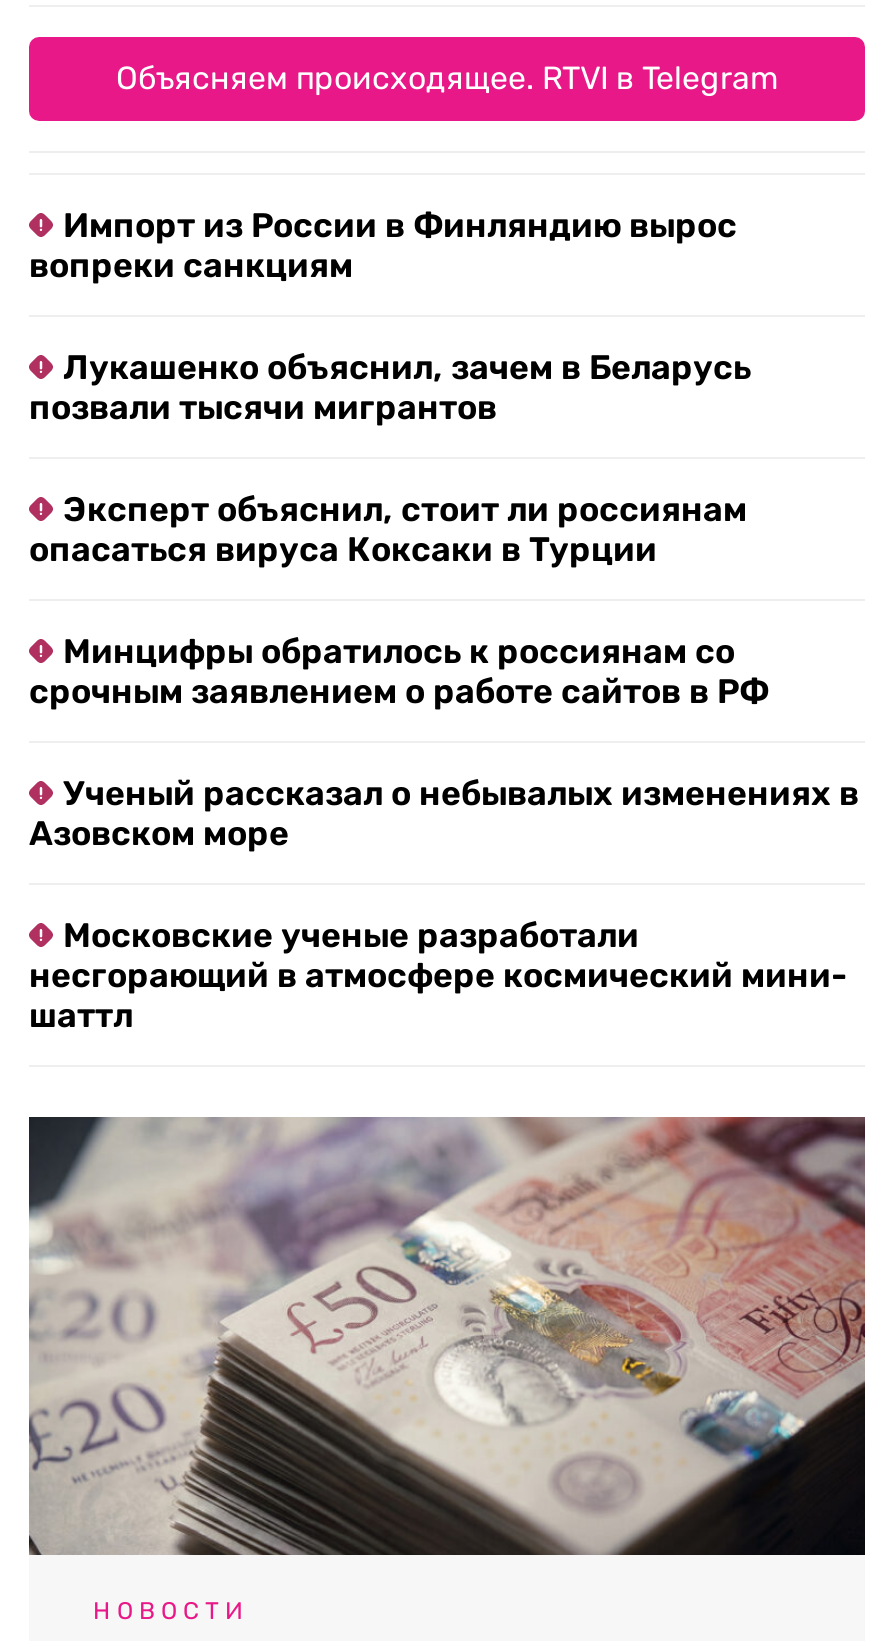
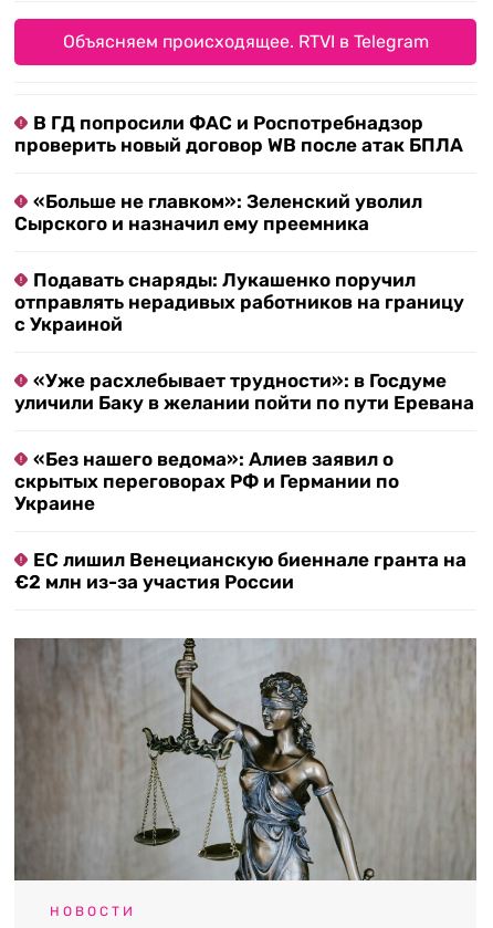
[29,205,737,285] Импорт из России в Финляндию вырос | вопреки санкциям -> [14,112,463,156] В ГД попросили ФАС и Роспотребнадзор | проверить новый договор WB после атак БПЛА
[29,347,751,427] Лукашенко объяснил, зачем в Беларусь | позвали тысячи мигрантов -> [14,190,422,235] «Больше не главком»: Зеленский уволил | Сырского и назначил ему преемника
[29,489,747,569] Эксперт объяснил, стоит ли россиянам | опасаться вируса Коксаки в Турции -> [14,269,464,335] Подавать снаряды: Лукашенко поручил | отправлять нерадивых работников на границу | с Украиной
[29,631,769,711] Минцифры обратилось к россиянам со | срочным заявлением о работе сайтов в РФ -> [14,370,474,414] «Уже расхлебывает трудности»: в Госдуме | уличили Баку в желании пойти по пути Еревана
[29,773,859,853] Ученый рассказал о небывалых изменениях в | Азовском море -> [14,448,399,515] «Без нашего ведома»: Алиев заявил о | скрытых переговорах РФ и Германии по | Украине
[29,915,847,1035] Московские ученые разработали | несгорающий в атмосфере космический мини- | шаттл -> [14,549,466,593] ЕС лишил Венецианскую биеннале гранта на | €2 млн из-за участия России
[29,1115,865,1555] [image] -> [14,638,478,882] [image]

